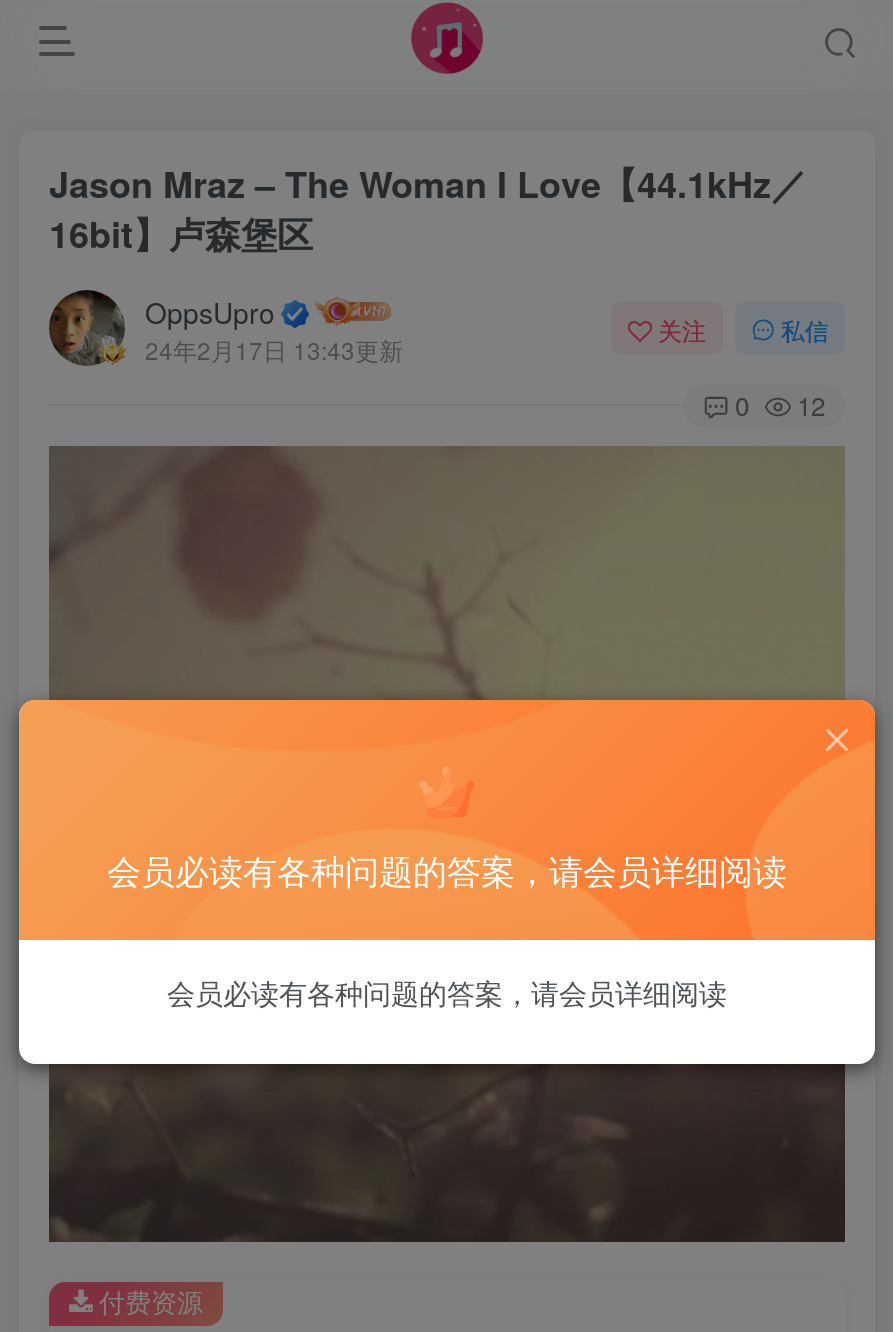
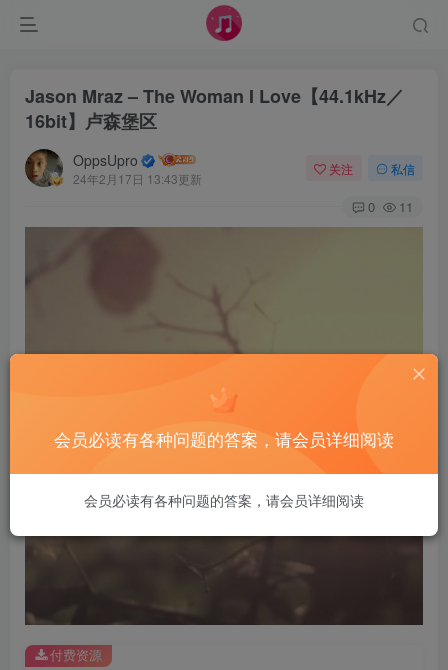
[735,386,825,424] 0 12 -> [368,197,413,216] 0 11

